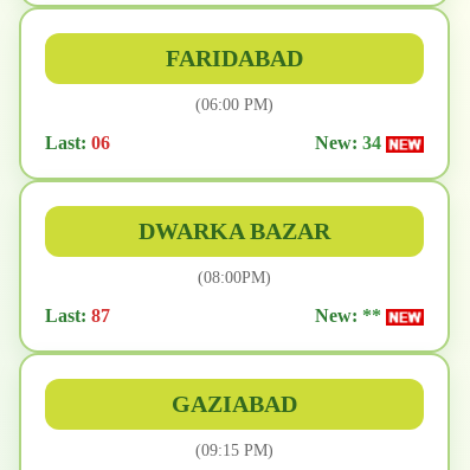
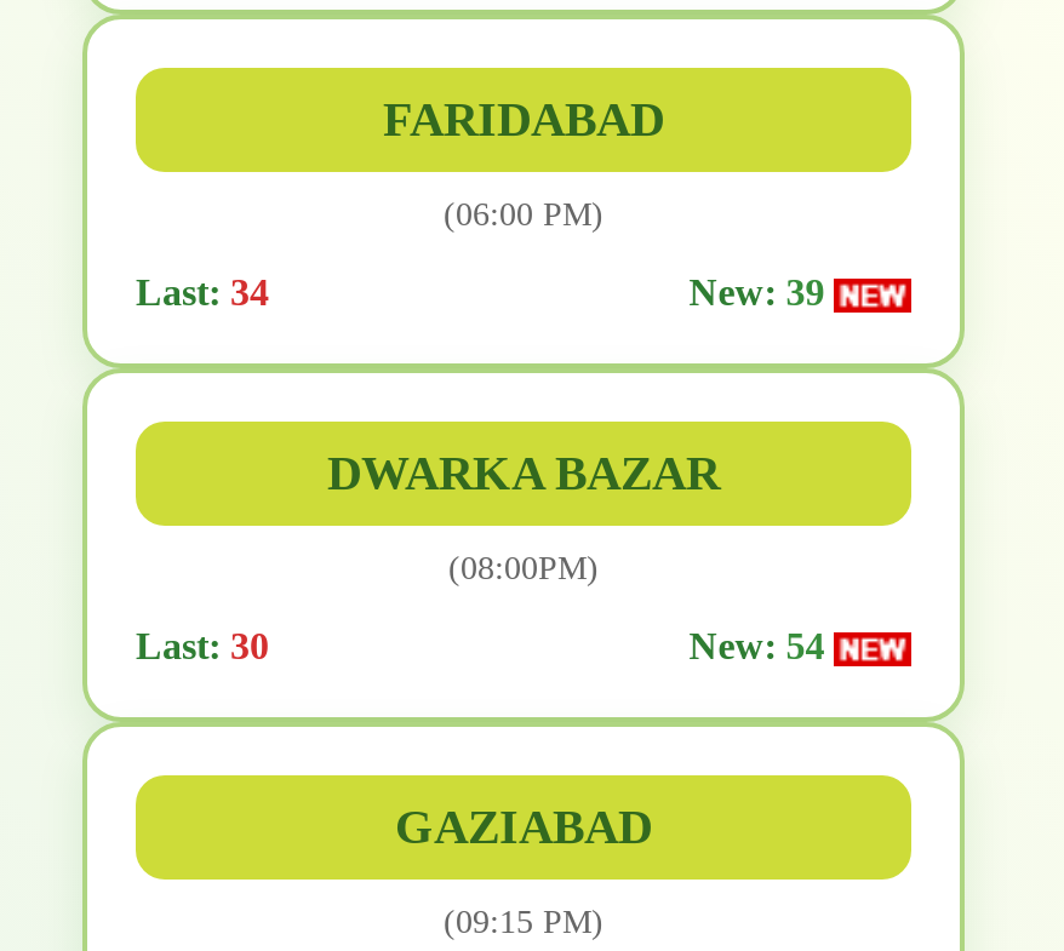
[45,133,110,153] Last: 06 -> [136,271,269,313] Last: 34
[315,133,381,153] New: 34 -> [689,271,825,313] New: 39
[45,305,110,326] Last: 87 -> [136,625,269,666] Last: 30
[315,305,381,326] New: ** -> [689,625,825,666] New: 54

